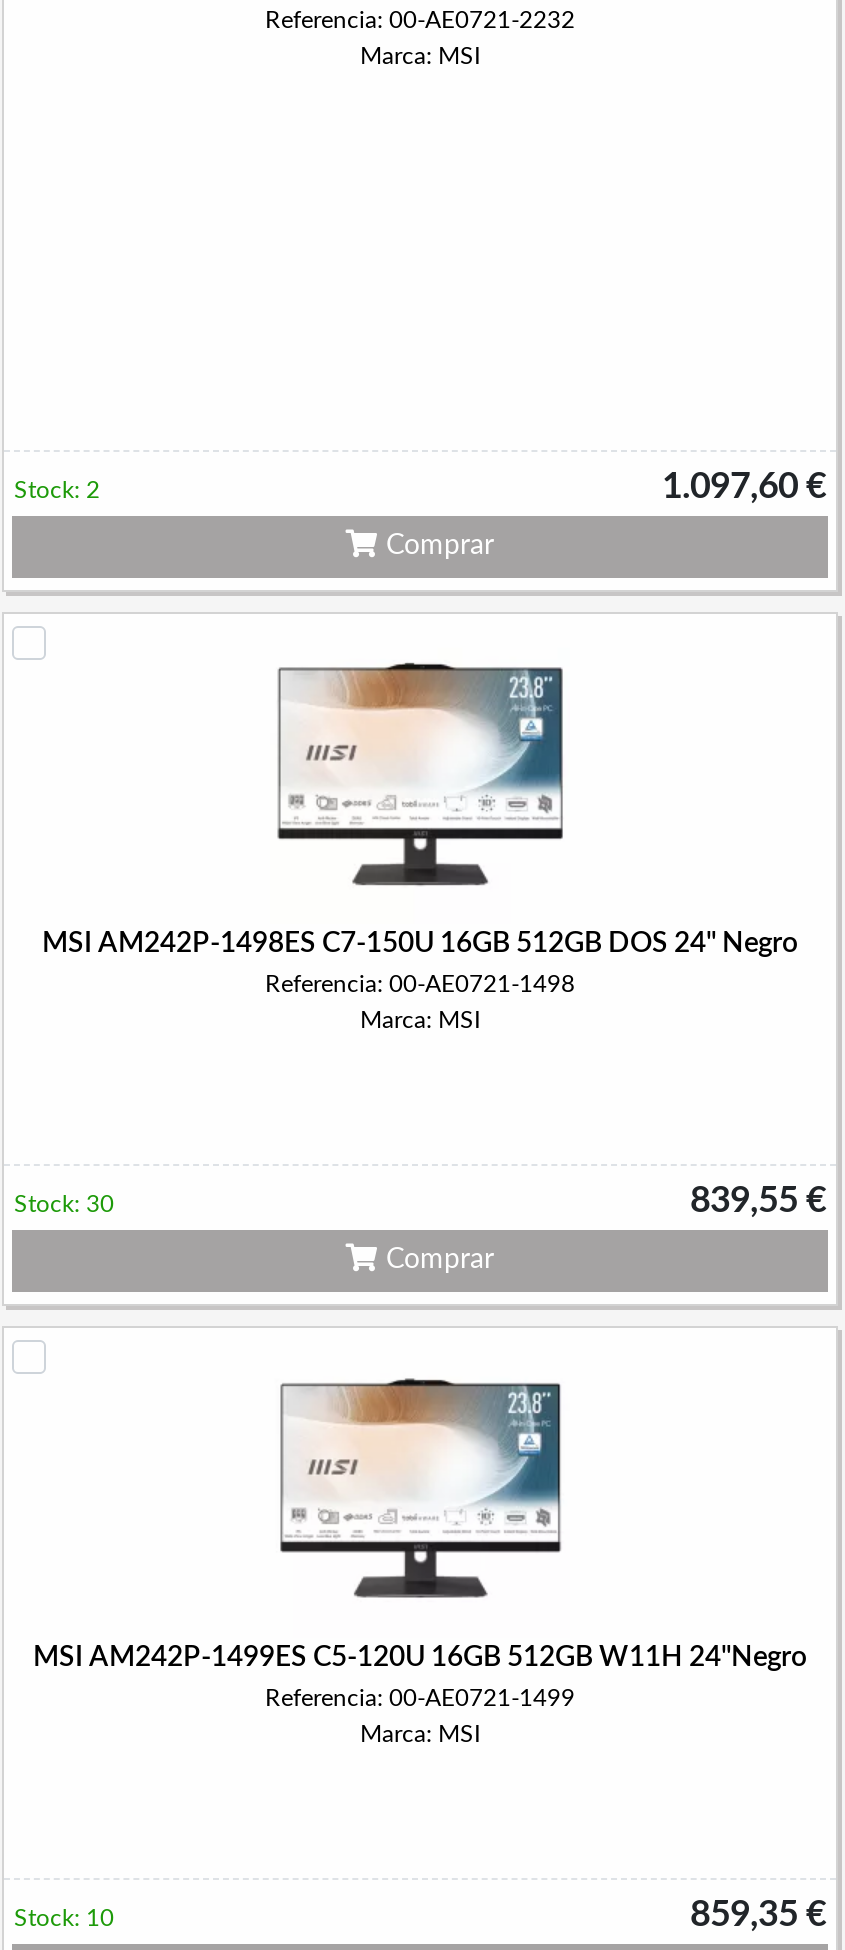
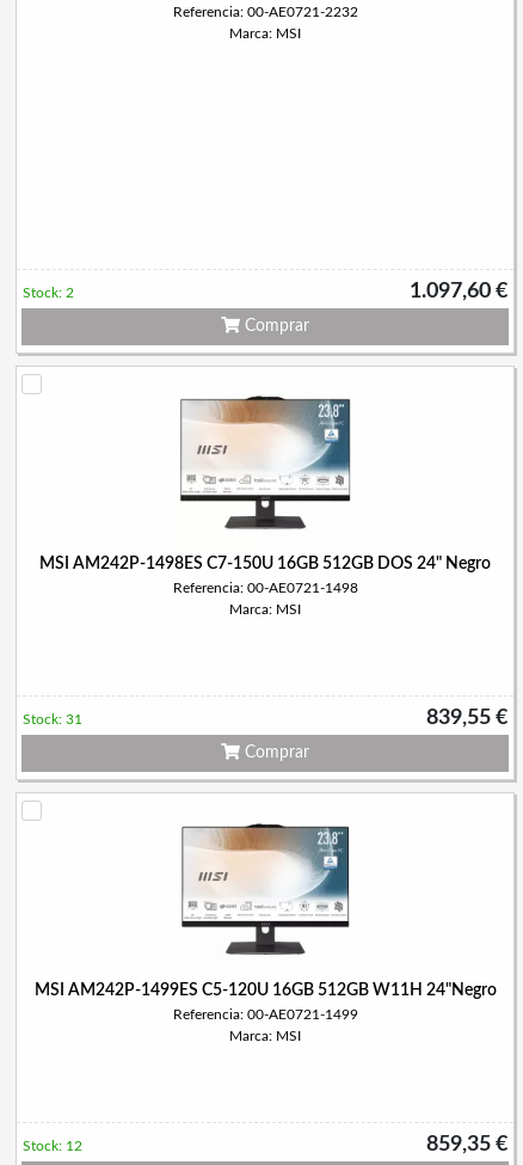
[14,1192,114,1216] Stock: 30 -> [23,712,82,726] Stock: 31
[14,1906,114,1930] Stock: 10 -> [23,1139,82,1153] Stock: 12

